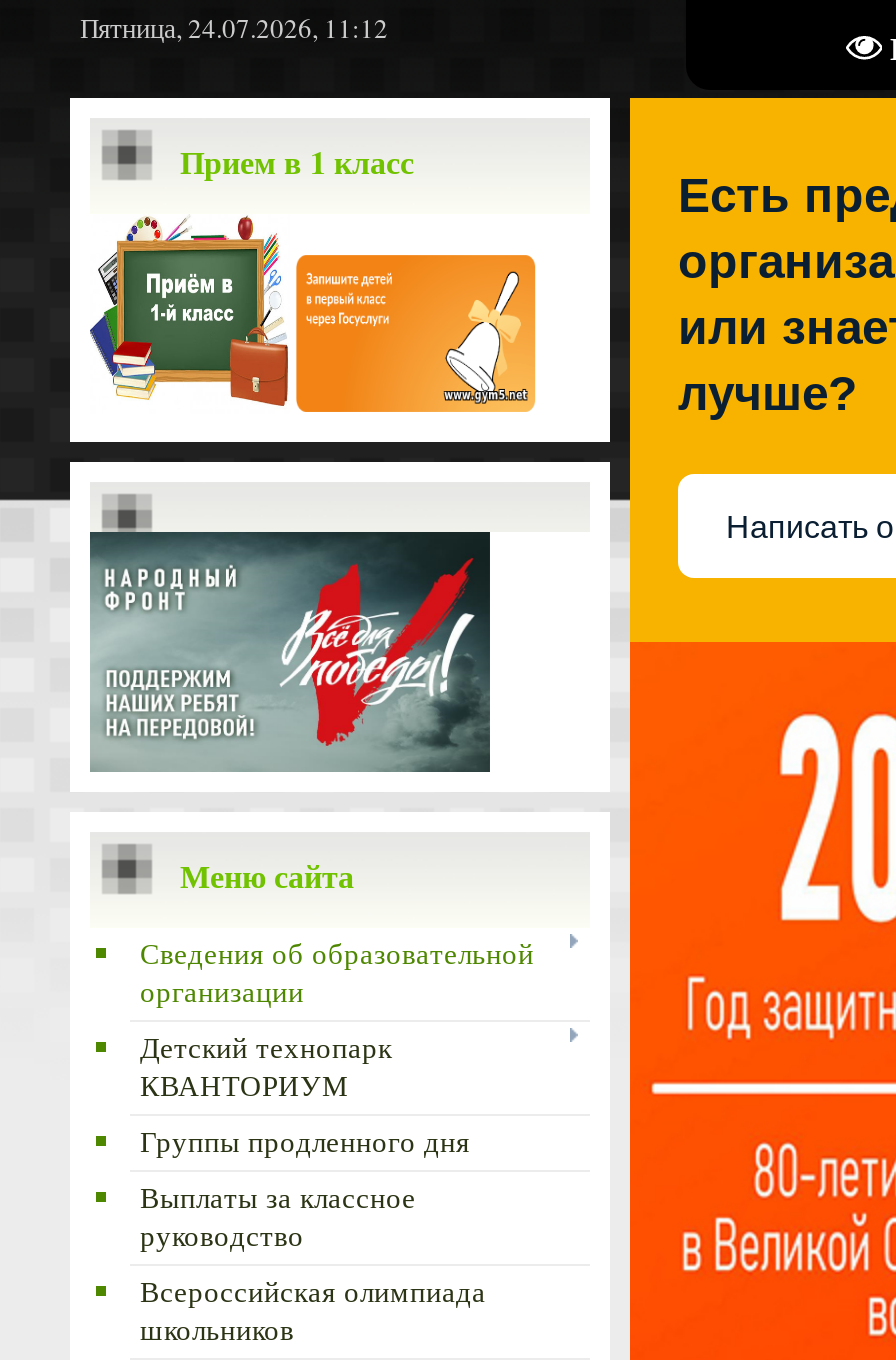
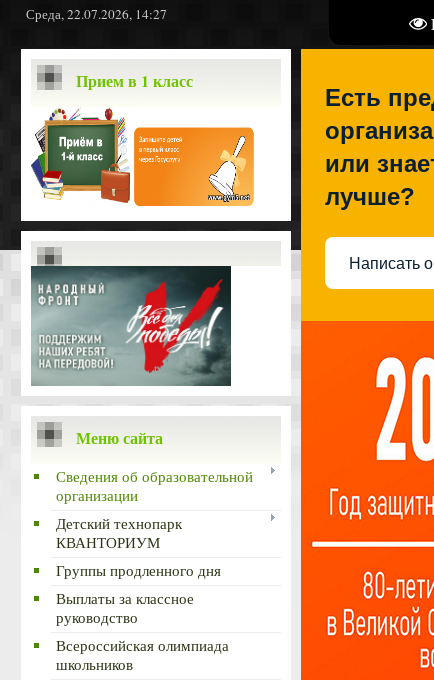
[80,10,388,46] Пятница, 24.07.2026, 11:12 -> [26,5,167,23] Среда, 22.07.2026, 14:27

